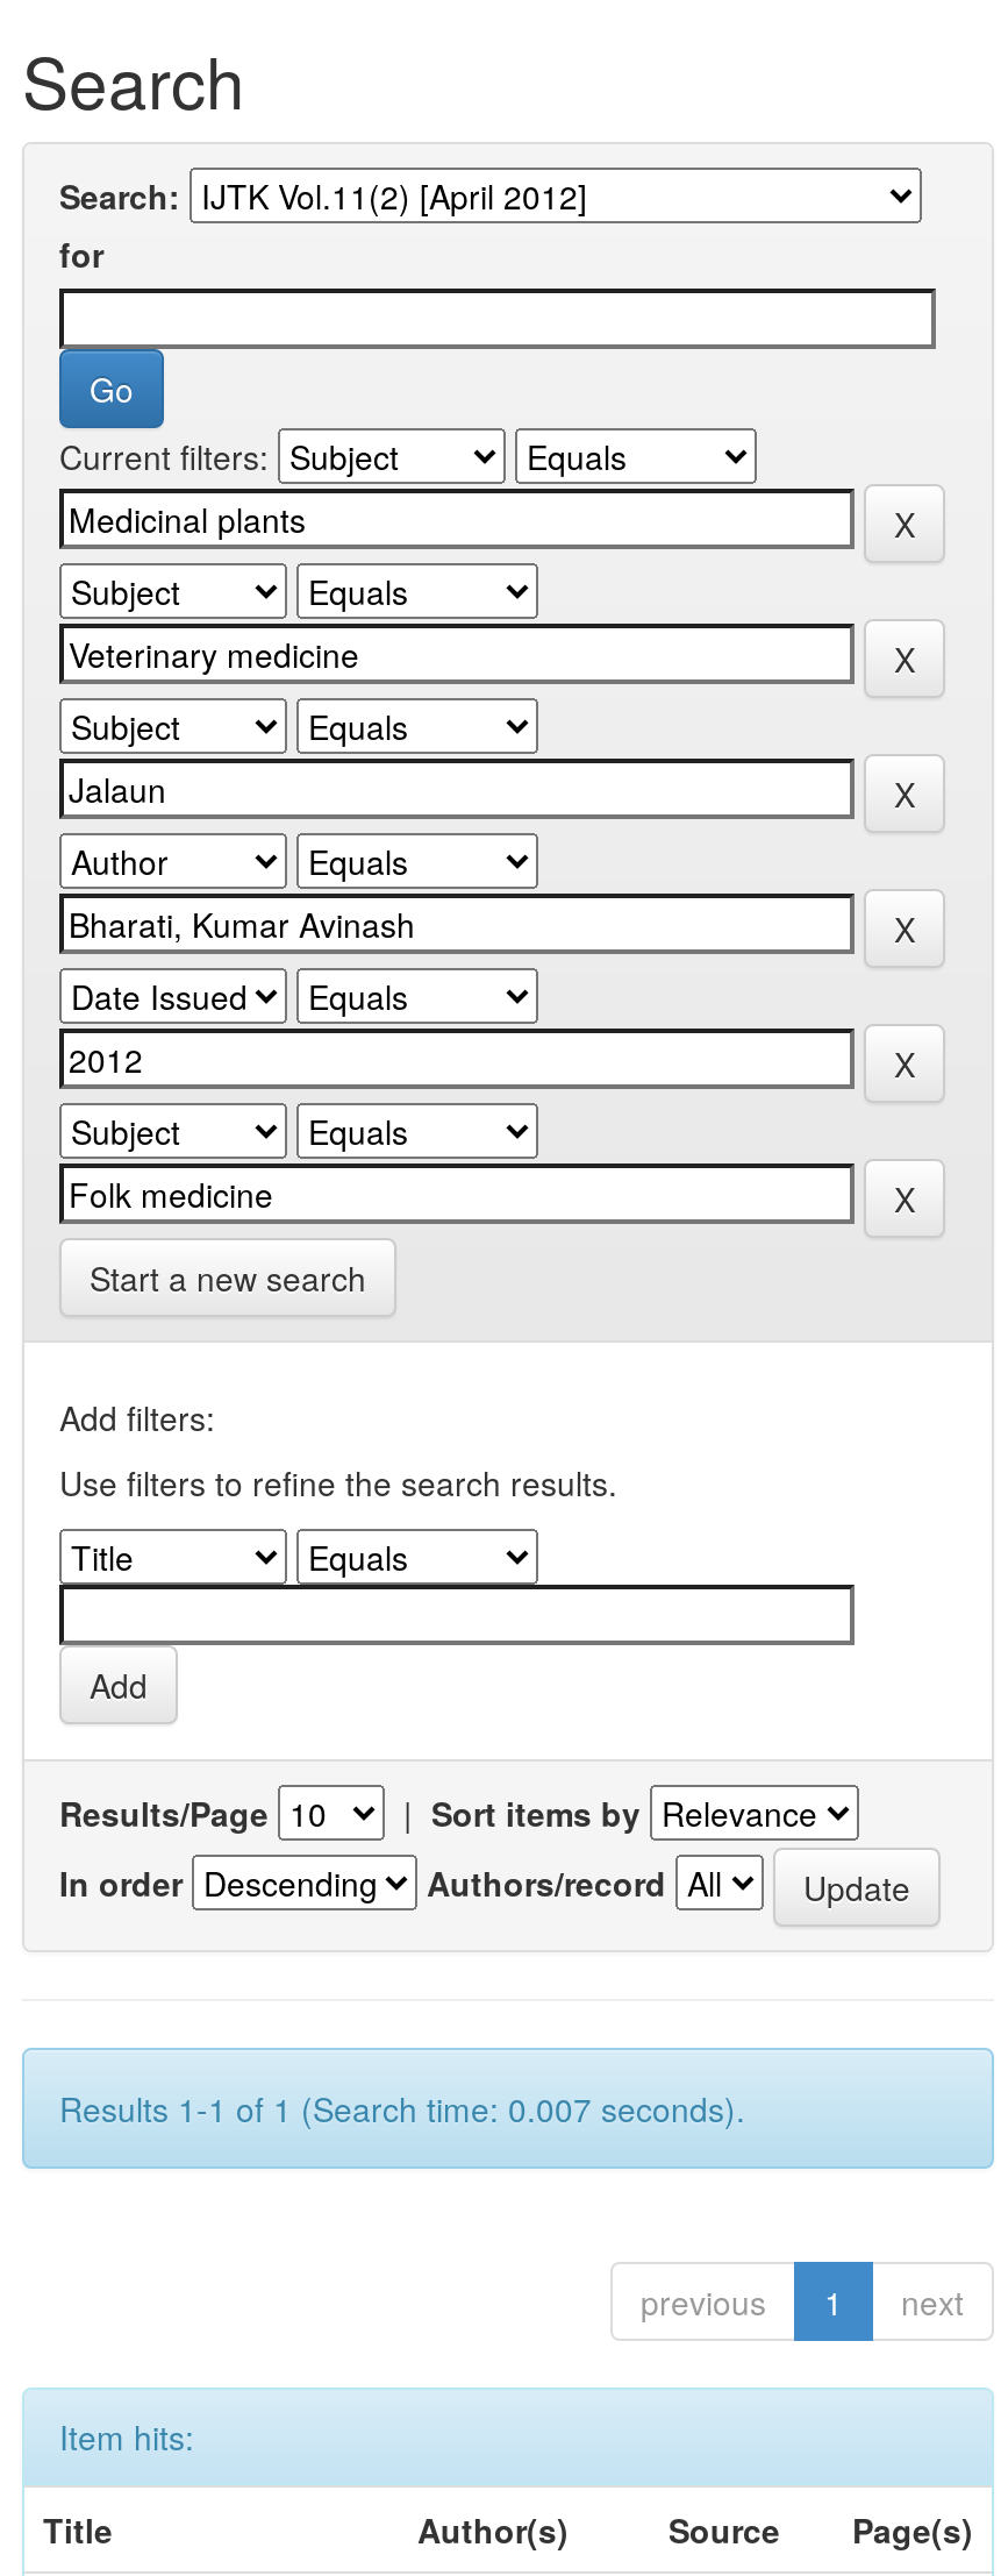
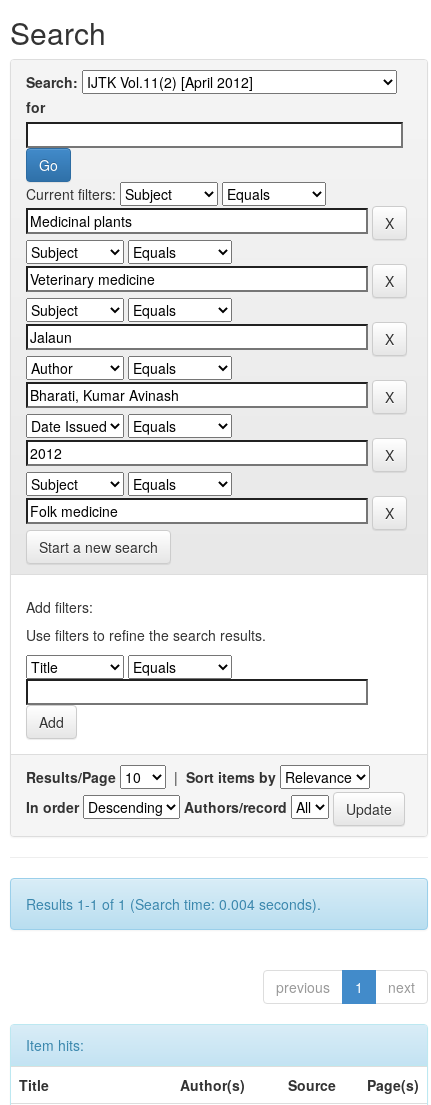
[59,2085,745,2132] Results 1-1 of 1 (Search time: 0.007 seconds). -> [26,894,321,914] Results 1-1 of 1 (Search time: 0.004 seconds).

